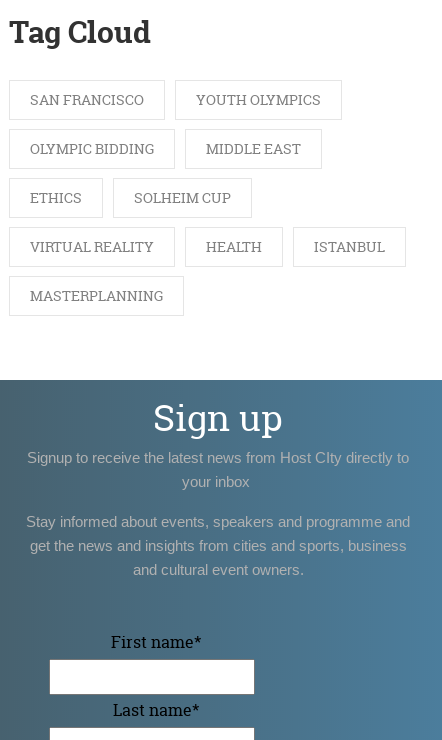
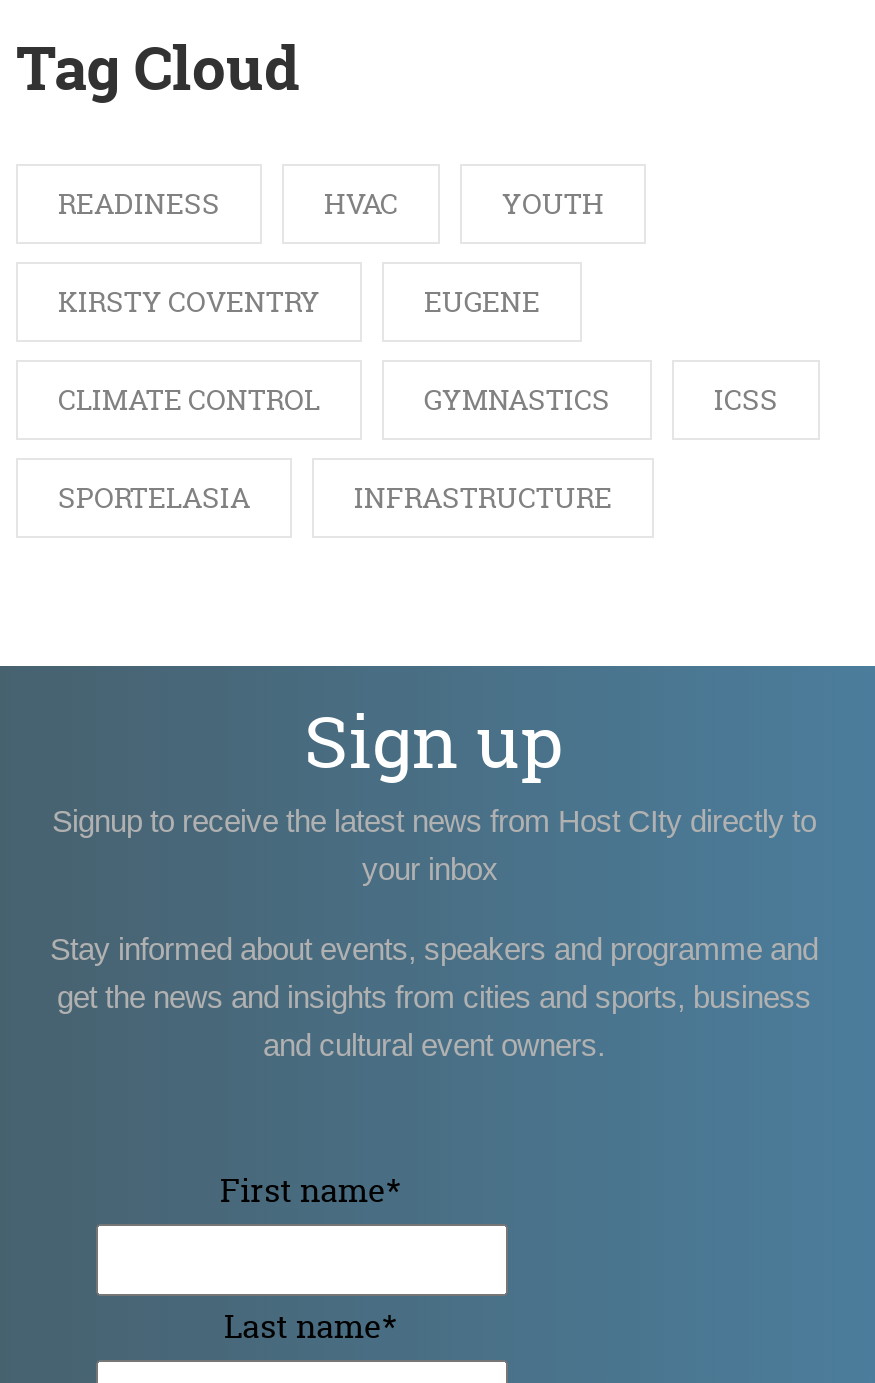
[30,90,385,305] SAN FRANCISCO | YOUTH OLYMPICS | OLYMPIC BIDDING | MIDDLE EAST | ETHICS | SOLHEIM CUP | VIRTUAL REALITY | HEALTH | ISTANBUL | MASTERPLANNING -> [58,185,778,517] READINESS | HVAC | YOUTH | KIRSTY COVENTRY | EUGENE | CLIMATE CONTROL | GYMNASTICS | ICSS | SPORTELASIA | INFRASTRUCTURE

